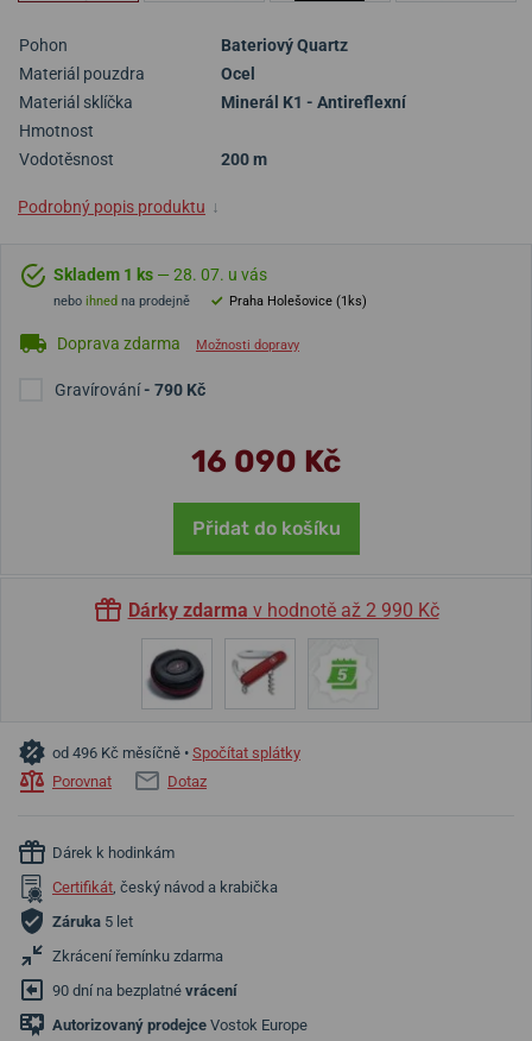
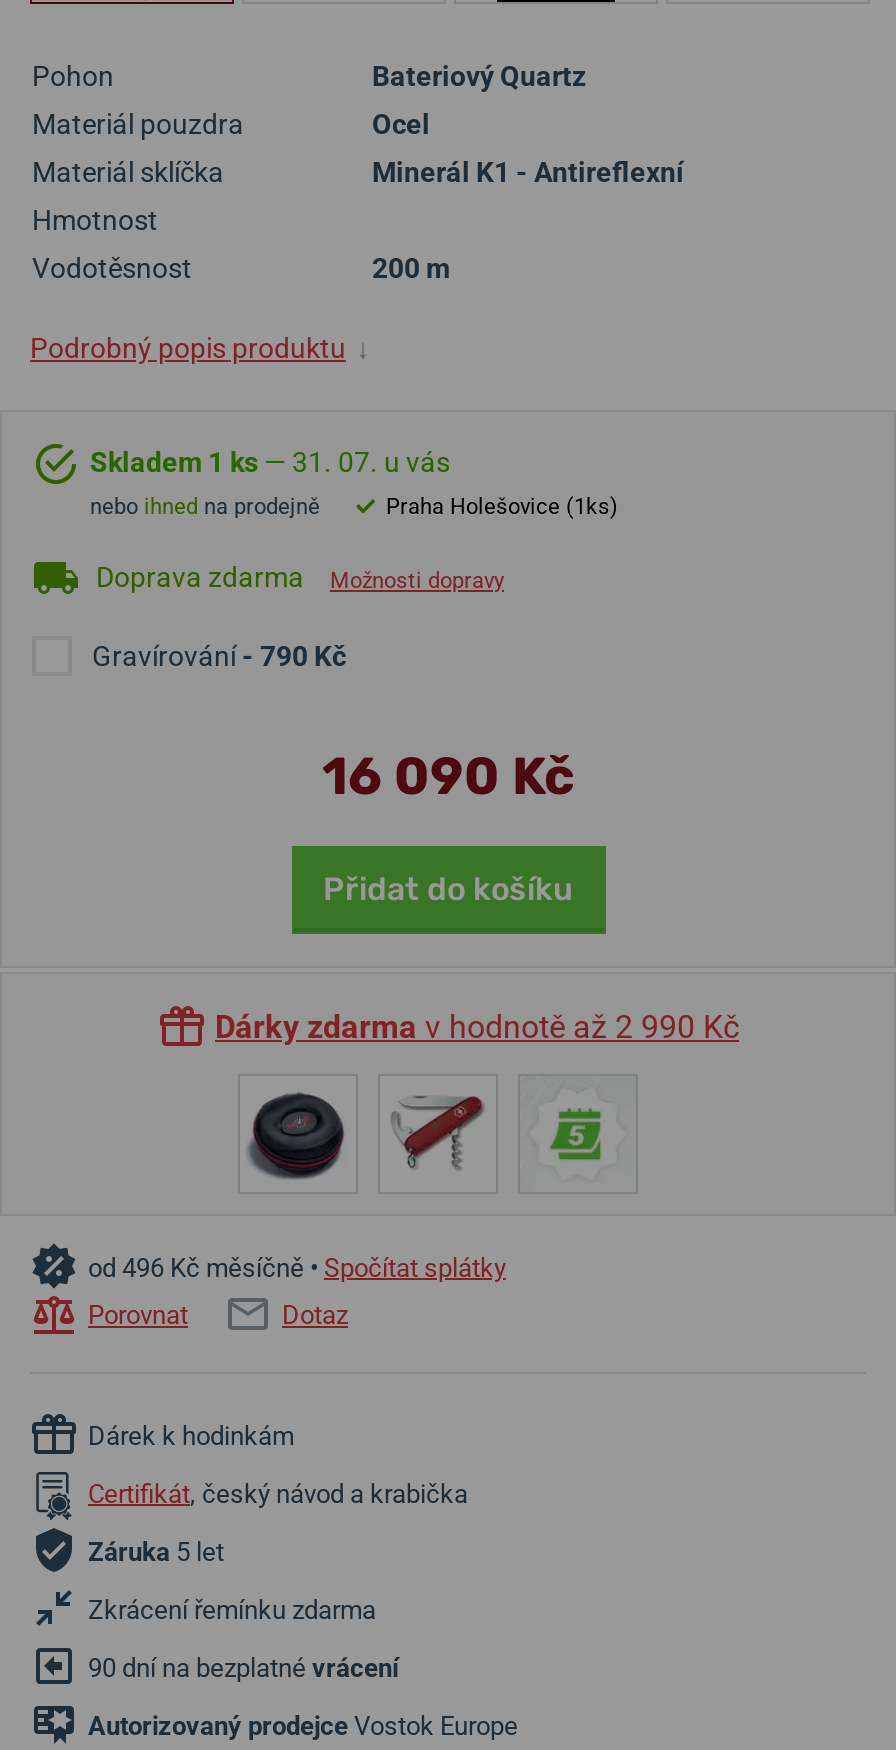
[53,265,267,284] Skladem 1 ks — 28. 07. u vás -> [90,446,450,478] Skladem 1 ks — 31. 07. u vás

